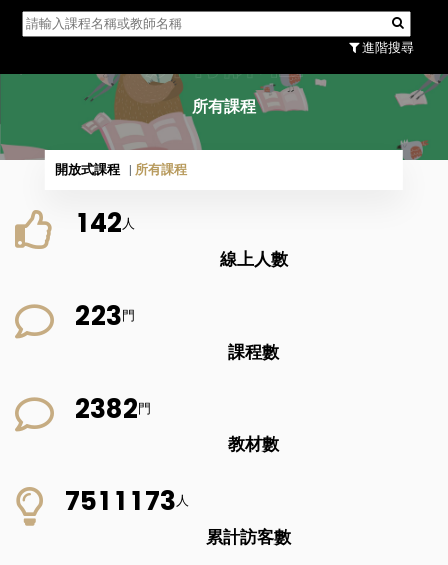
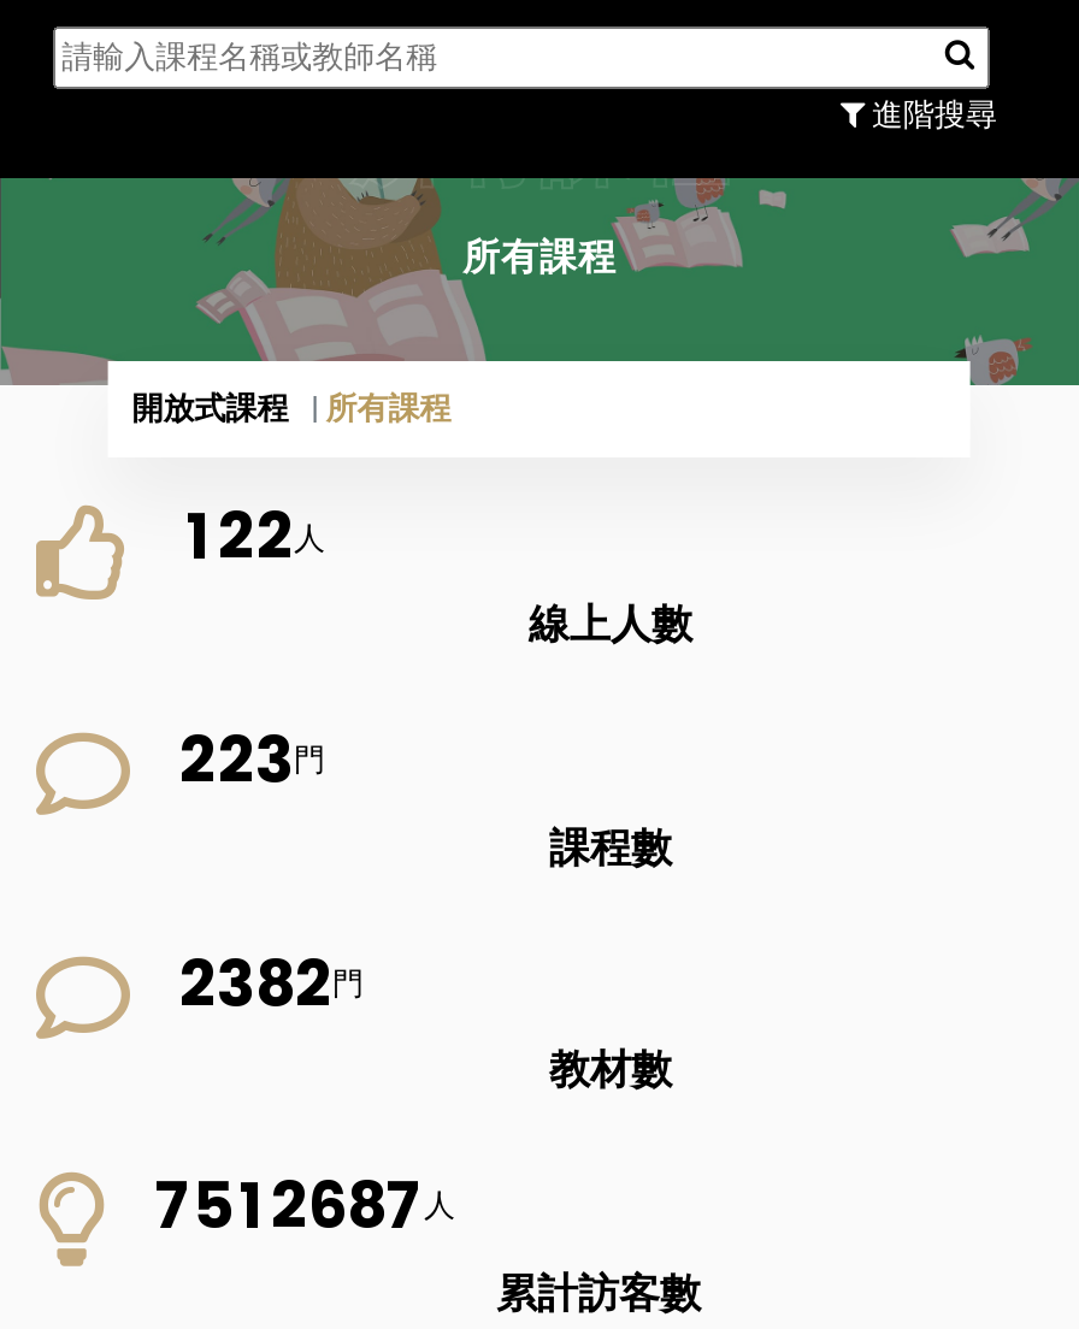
[77,205,135,241] 1 42人 -> [187,495,325,581] 1 22人
[64,483,189,519] 75 1 1 1 73人 -> [155,1163,455,1250] 75 1 2687人

